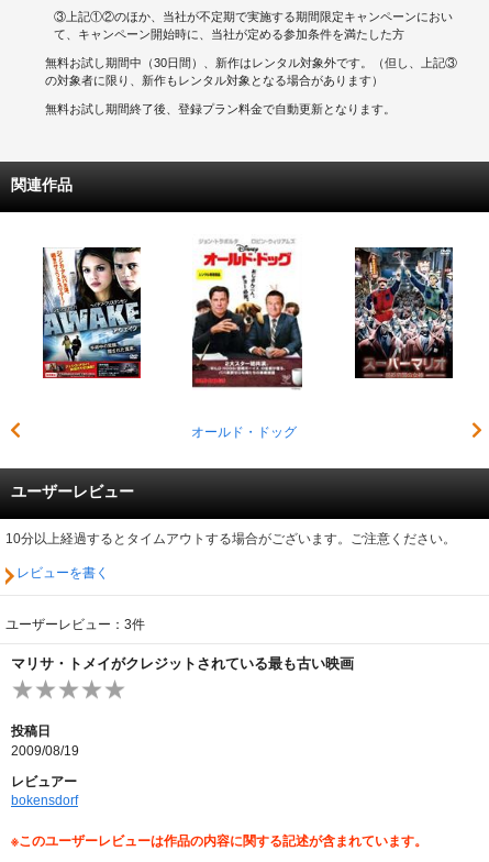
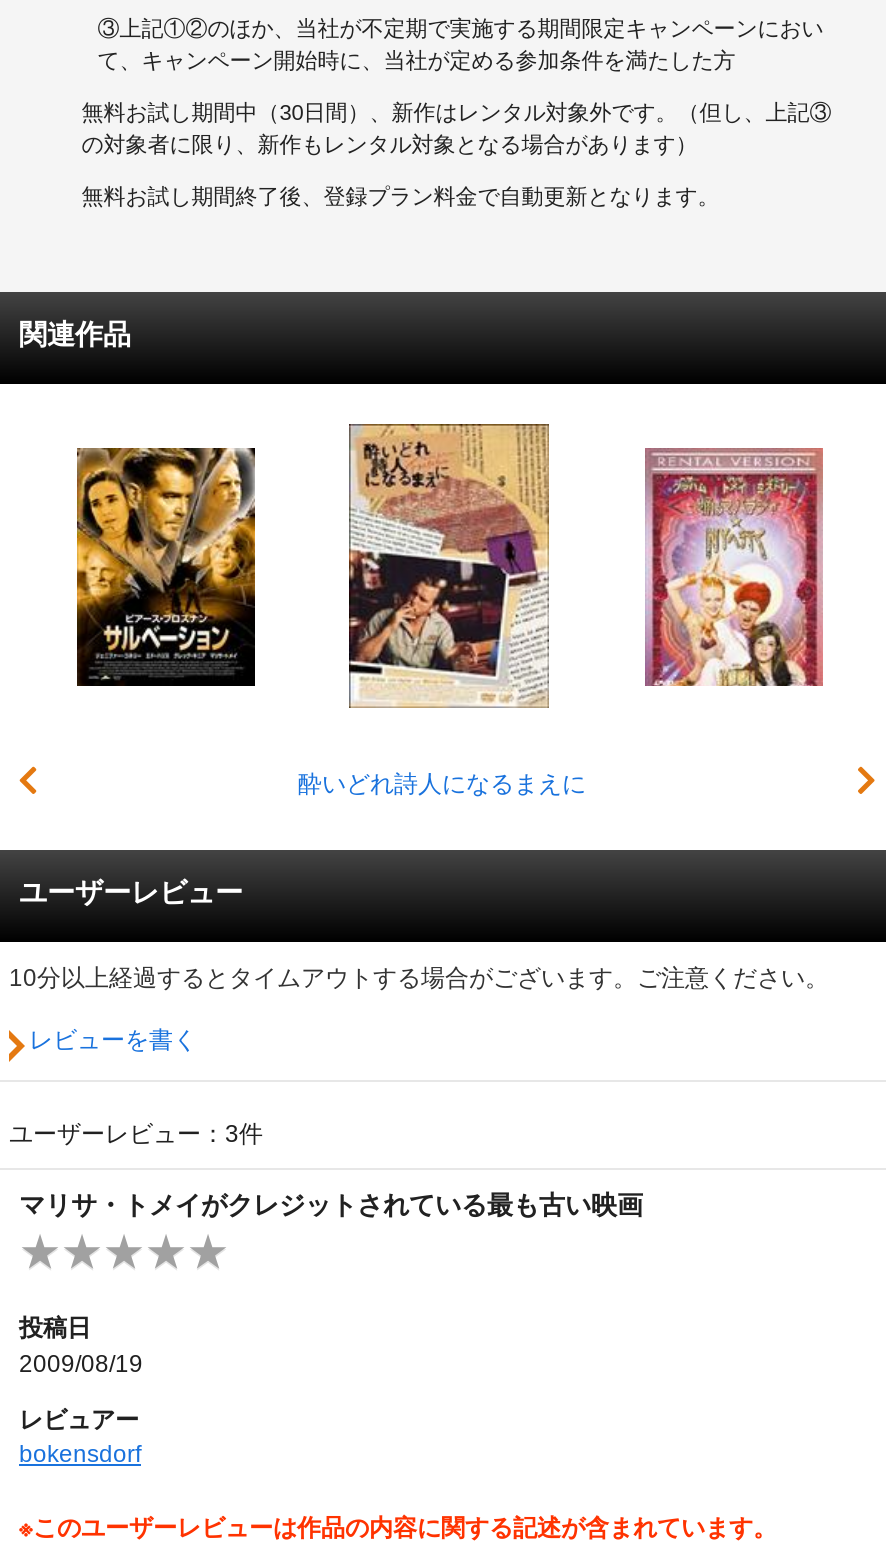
[191,234,303,439] [image] | オールド・ドッグ -> [298,422,586,797] [image] | 酔いどれ詩人になるまえに
[42,246,142,379] [image] -> [75,446,257,688] [image]
[354,246,454,379] [image] -> [643,446,825,688] [image]

